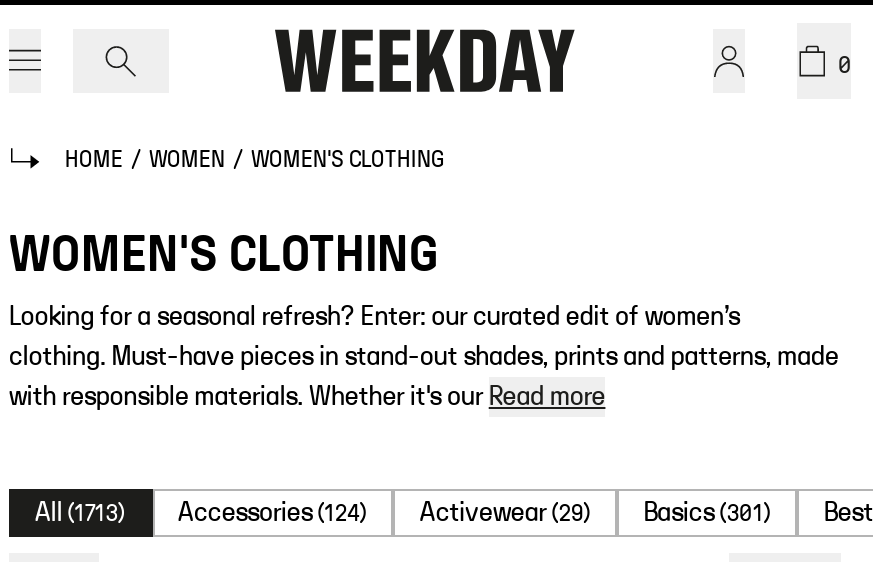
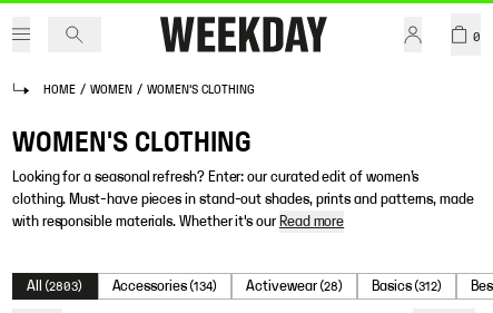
[35,499,126,527] All (1713) -> [27,278,83,294] All (2803)
[178,499,368,527] Accessories (124) -> [112,278,217,294] Accessories (134)
[420,499,591,527] Activewear (29) -> [246,278,343,294] Activewear (28)
[643,499,772,527] Basics (301) -> [372,278,442,294] Basics (312)

